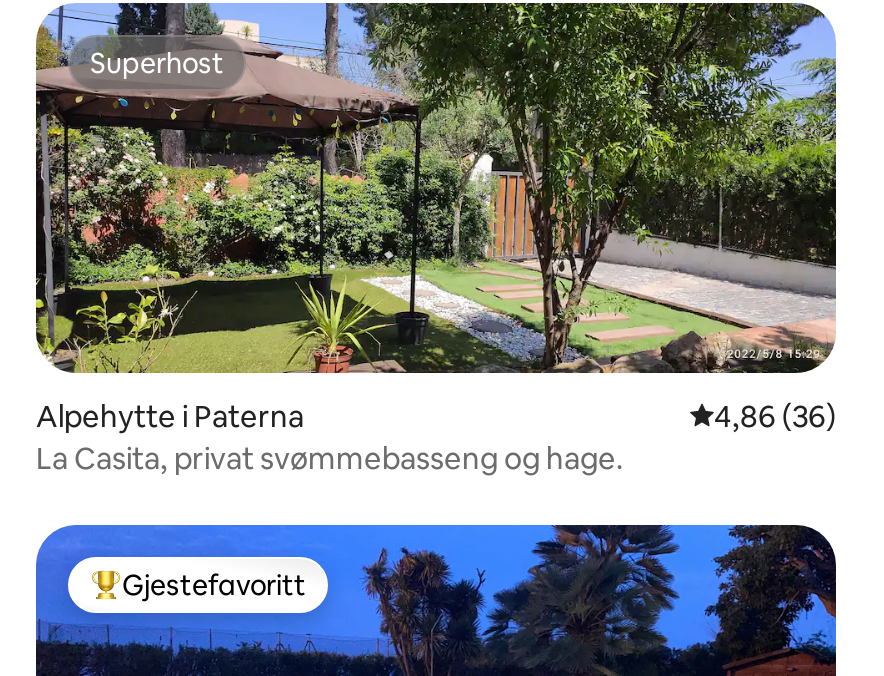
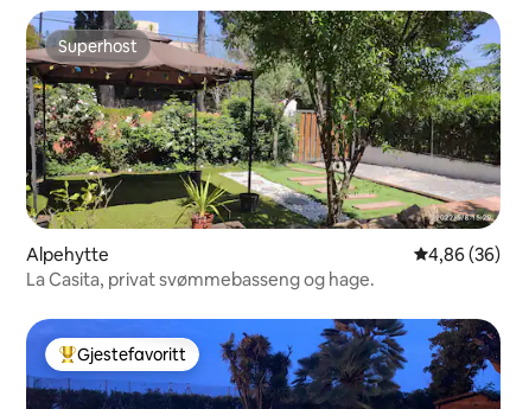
[36,397,304,435] Alpehytte i Paterna -> [26,243,109,265] Alpehytte

